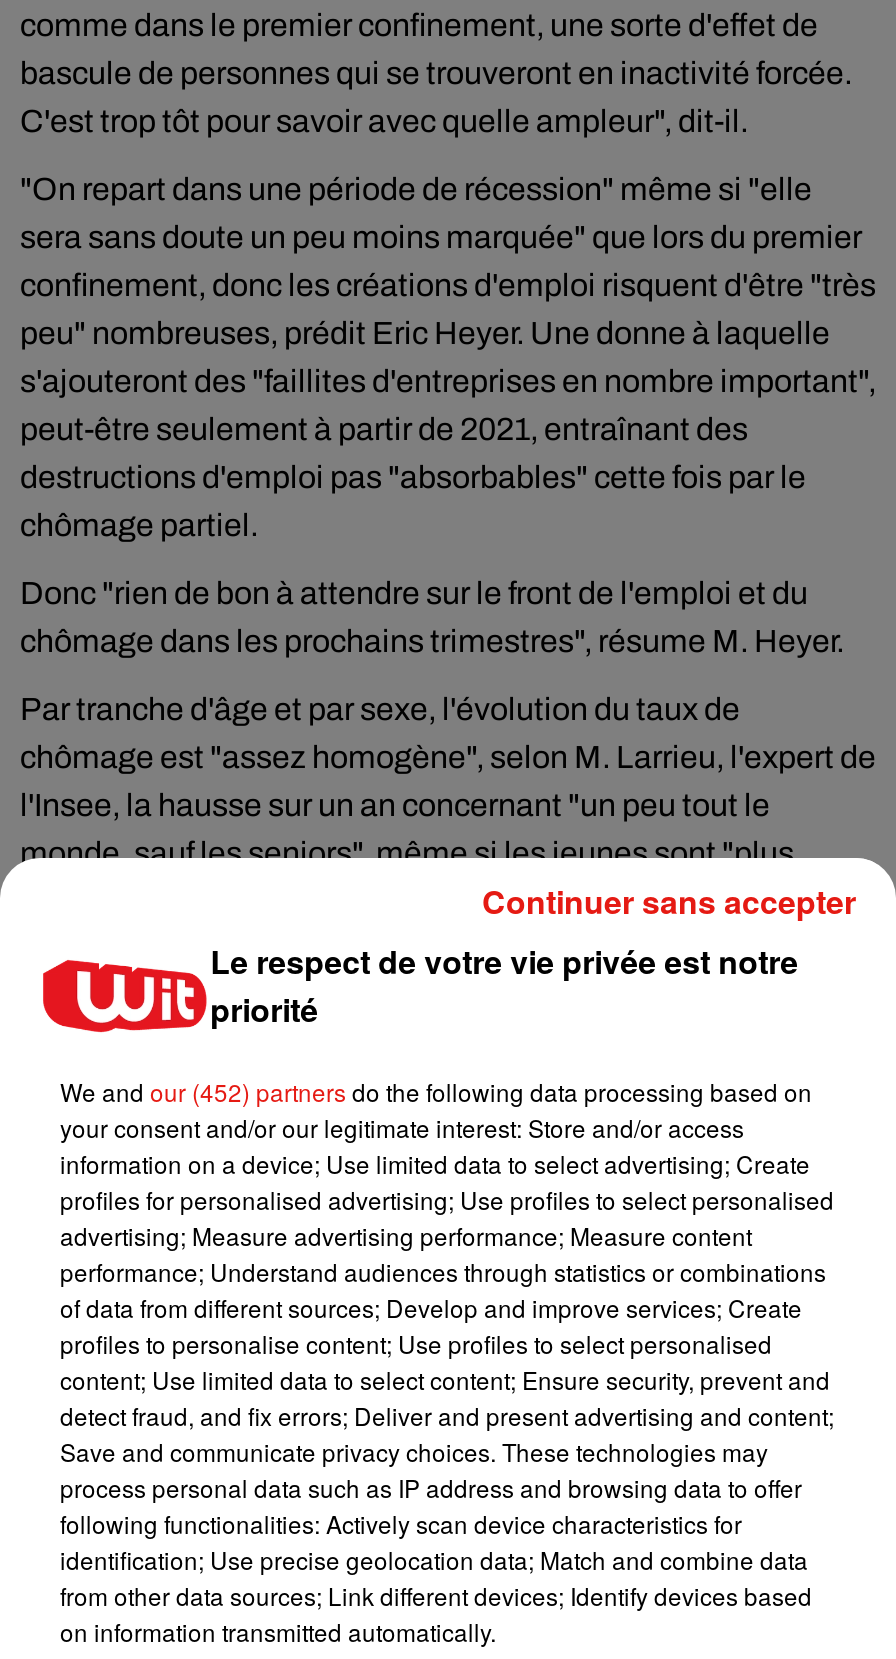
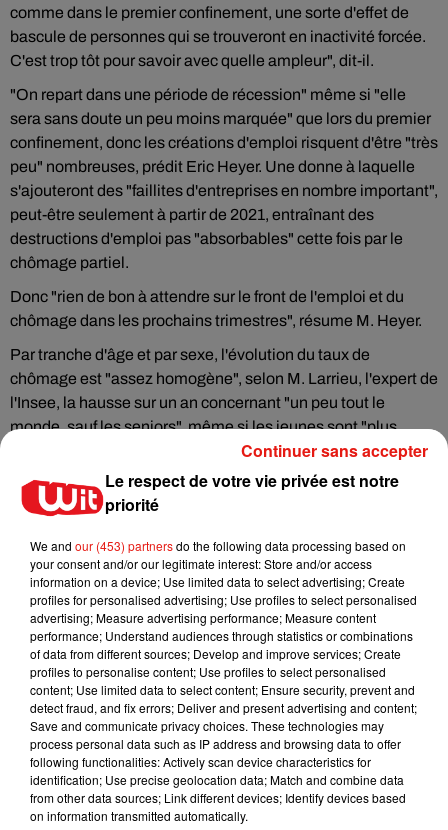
[60,1074,812,1108] We and our (452) partners do the following data processing based on -> [30,537,406,554] We and our (453) partners do the following data processing based on

